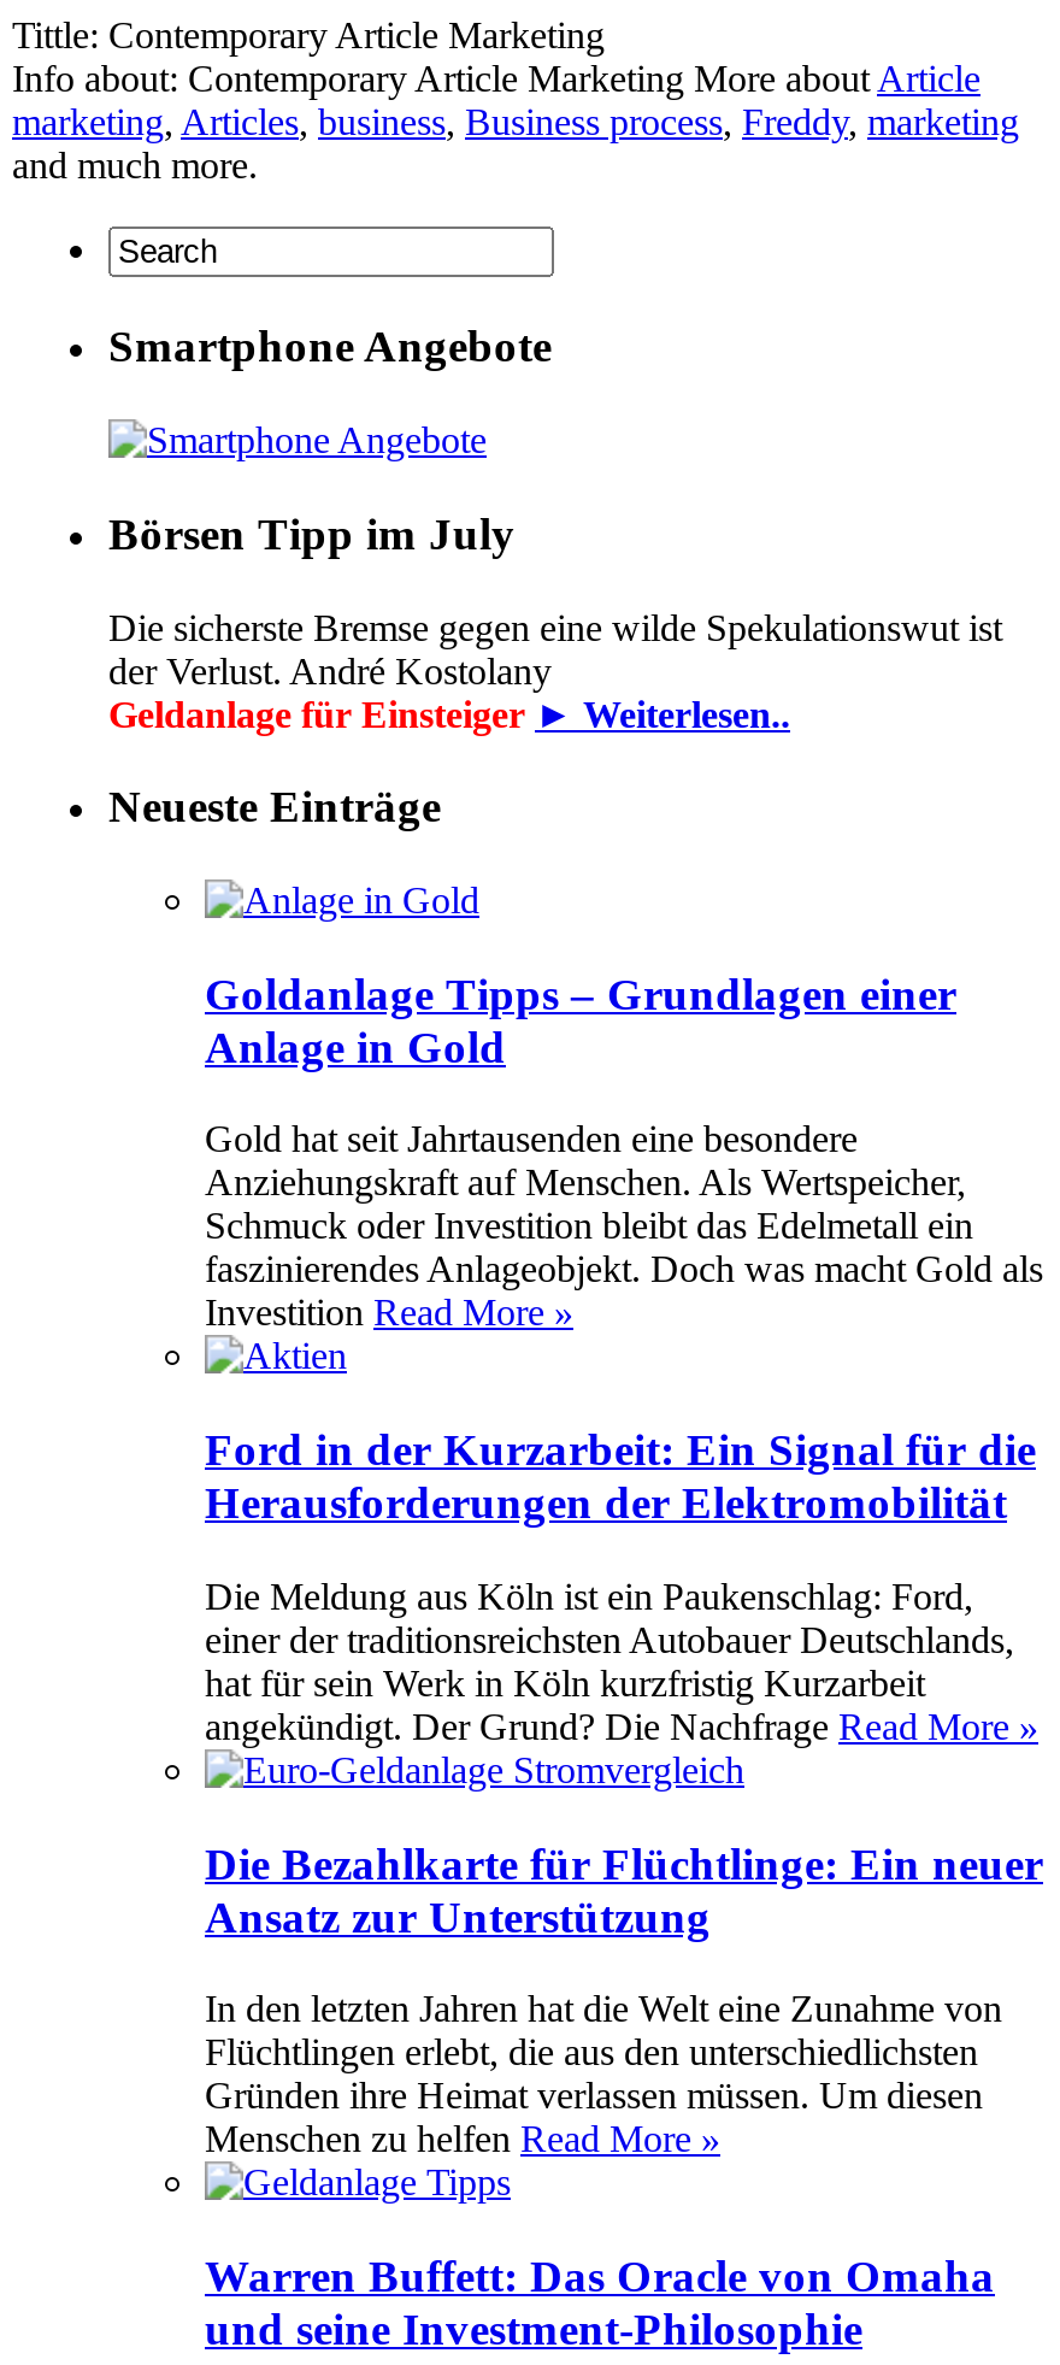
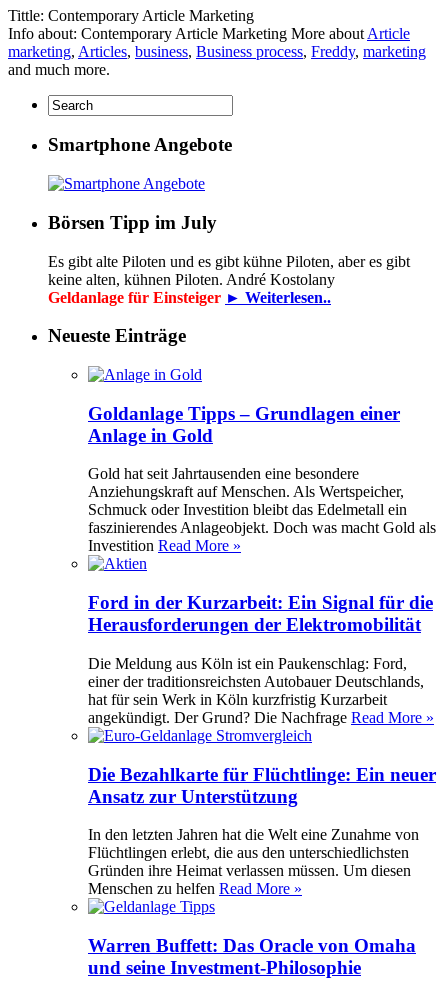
[108,606,1002,691] Die sicherste Bremse gegen eine wilde Spekulationswut ist | der Verlust. André Kostolany -> [48,253,410,288] Es gibt alte Piloten und es gibt kühne Piloten, aber es gibt | keine alten, kühnen Piloten. André Kostolany

